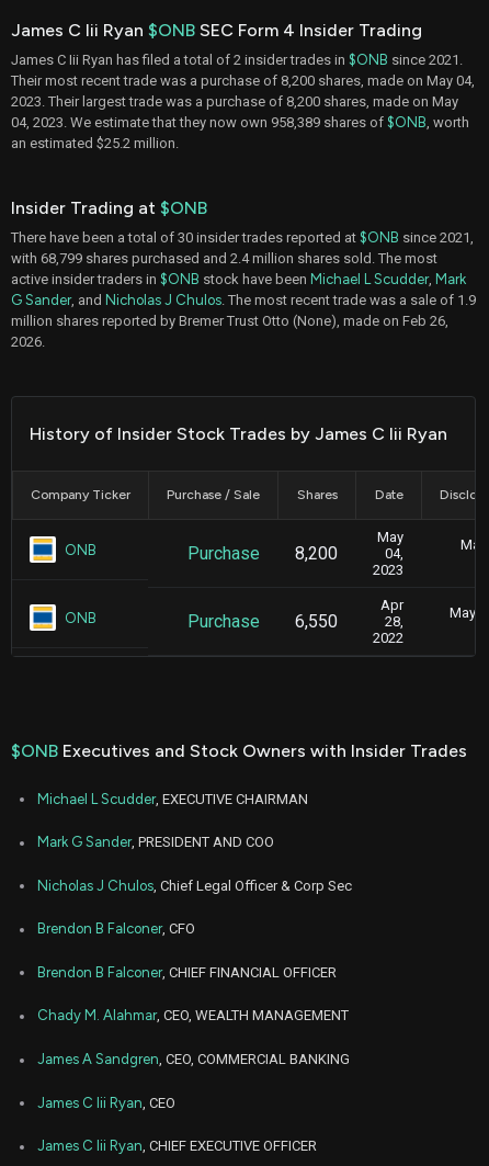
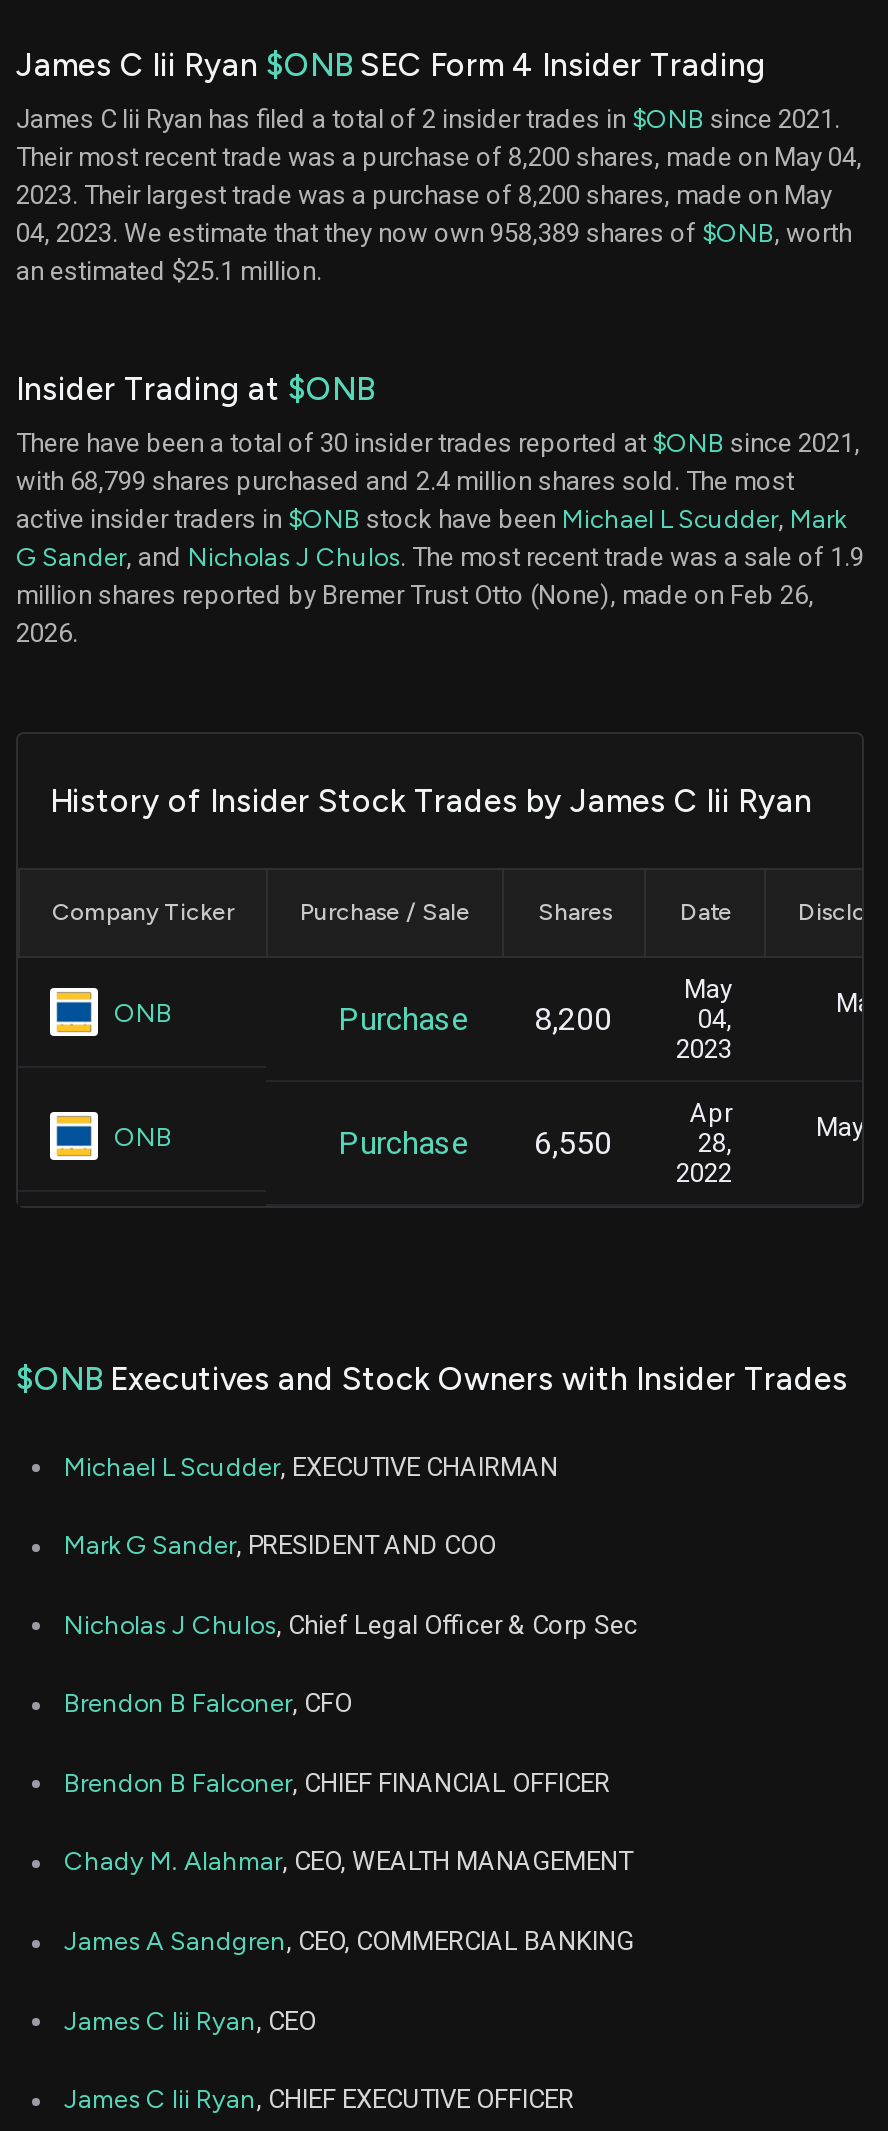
[11,134,179,151] an estimated $25.2 million. -> [16,255,322,285] an estimated $25.1 million.

